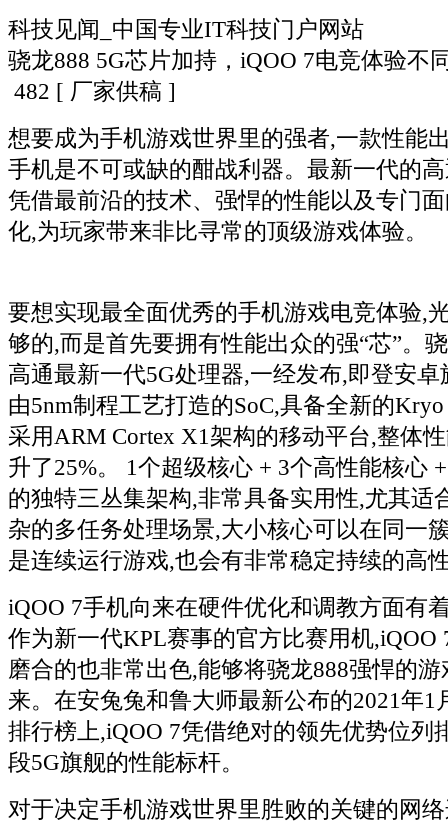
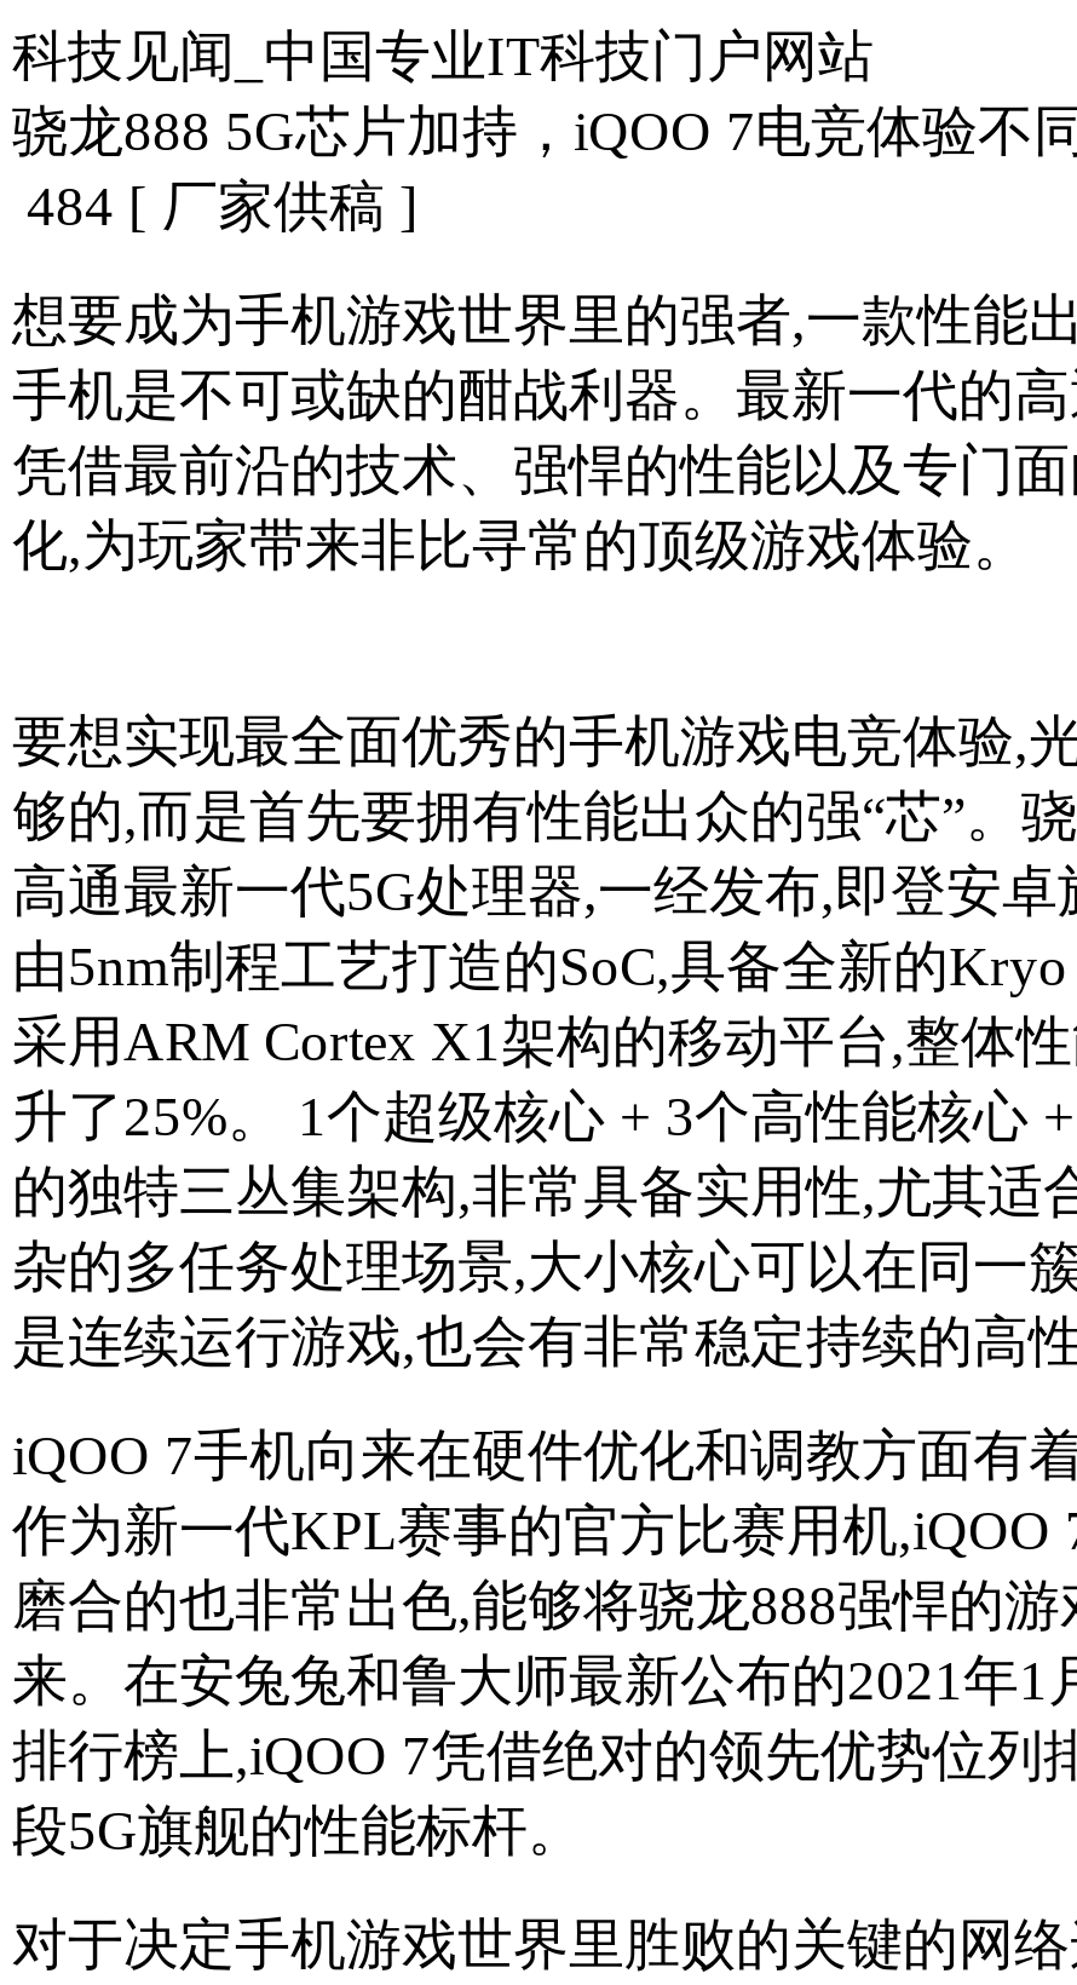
[8,79,176,104] 482 [ 厂家供稿 ] -> [12,177,419,237] 484 [ 厂家供稿 ]

